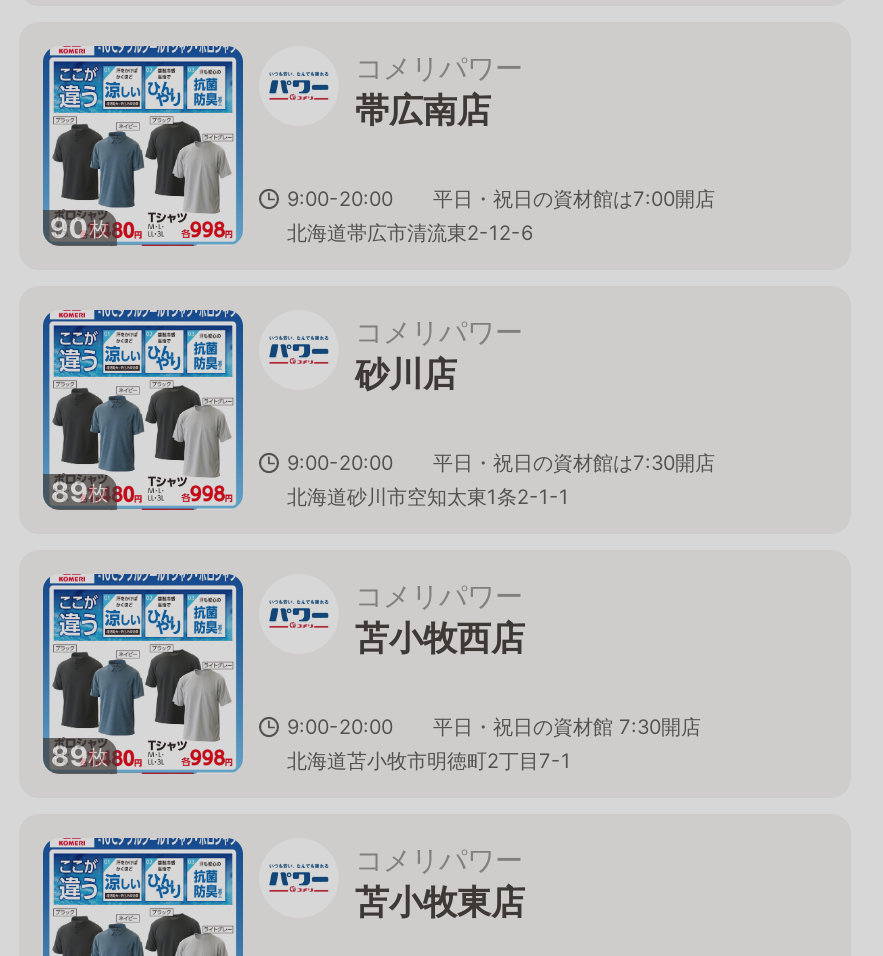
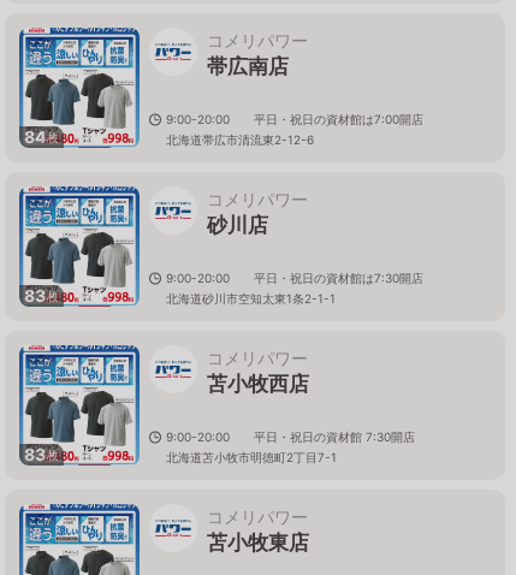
[50,210,110,244] 90枚 -> [24,126,59,147] 84枚
[51,474,109,508] 89枚 -> [24,285,59,305] 83枚
[51,738,109,772] 89枚 -> [24,444,59,464] 83枚

